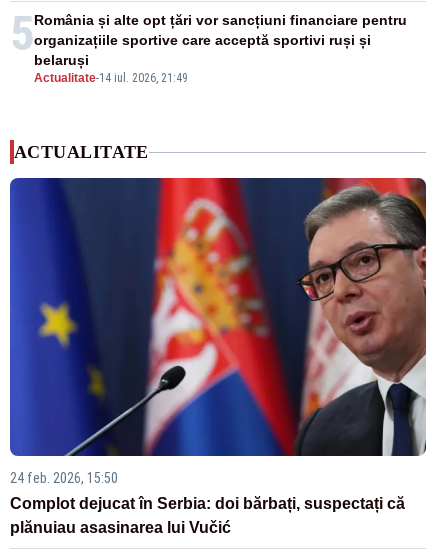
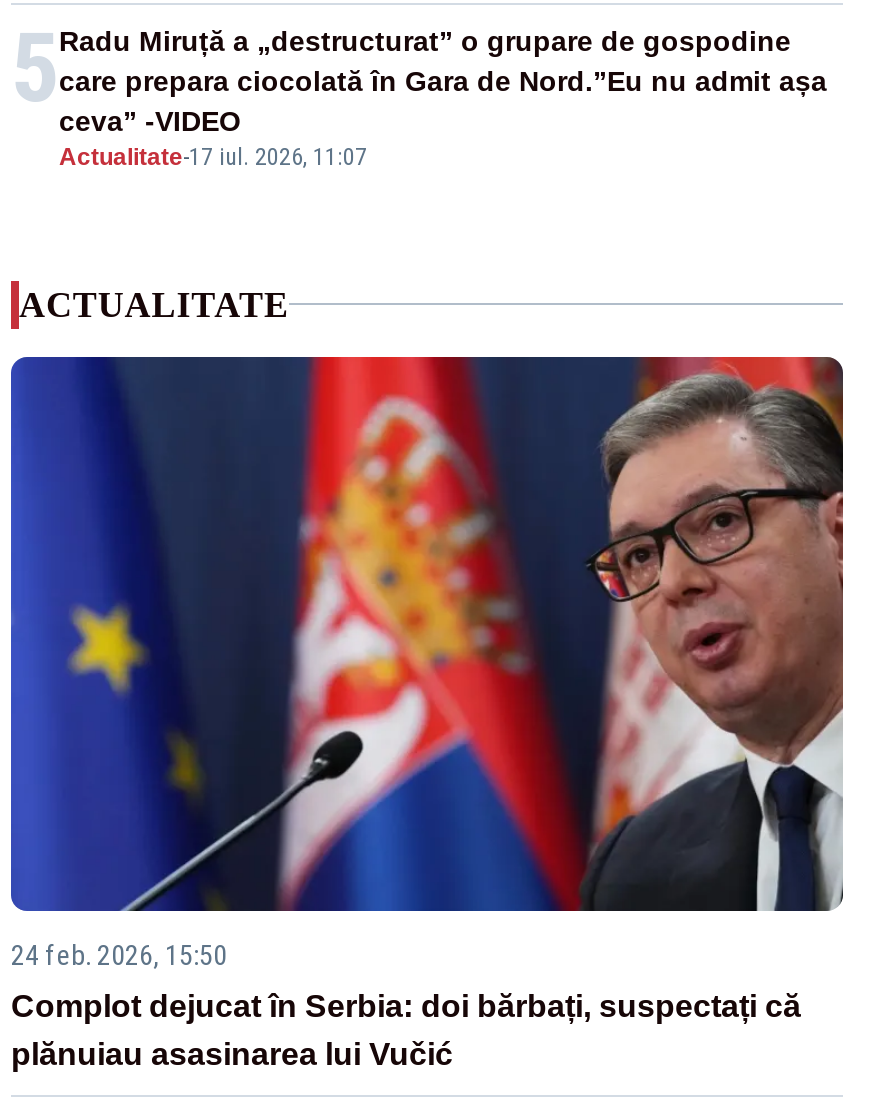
[34,12,407,68] România și alte opt țări vor sancțiuni financiare pentru | organizațiile sportive care acceptă sportivi ruși și | belaruși -> [59,24,827,136] Radu Miruță a „destructurat” o grupare de gospodine | care prepara ciocolată în Gara de Nord.”Eu nu admit așa | ceva” -VIDEO
[34,71,188,85] Actualitate-14 iul. 2026, 21:49 -> [59,142,367,170] Actualitate-17 iul. 2026, 11:07

